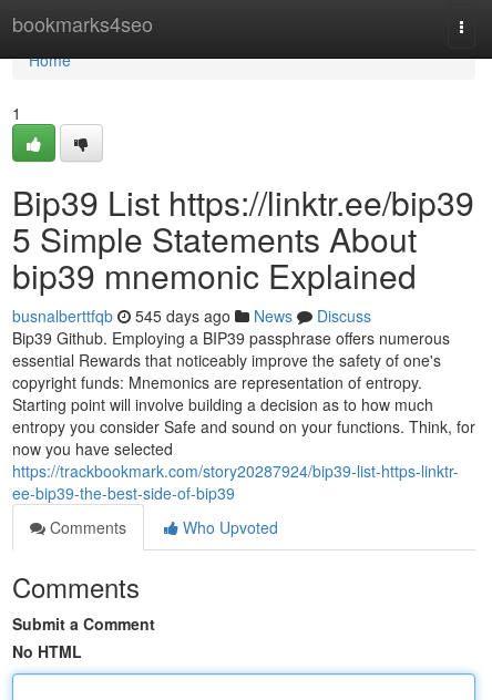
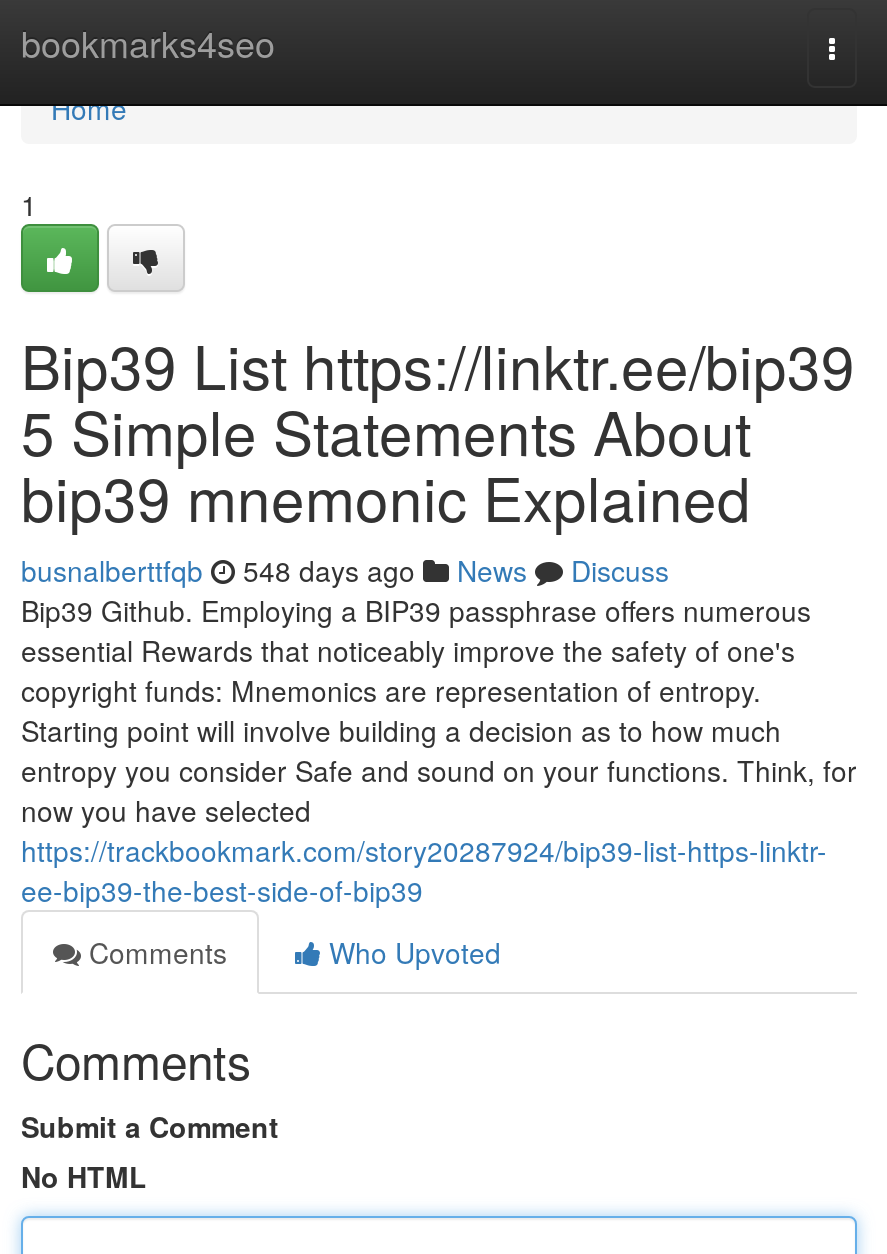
[12,305,371,327] busnalberttfqb 545 days ago News Discuss -> [21,550,669,590] busnalberttfqb 548 days ago News Discuss

